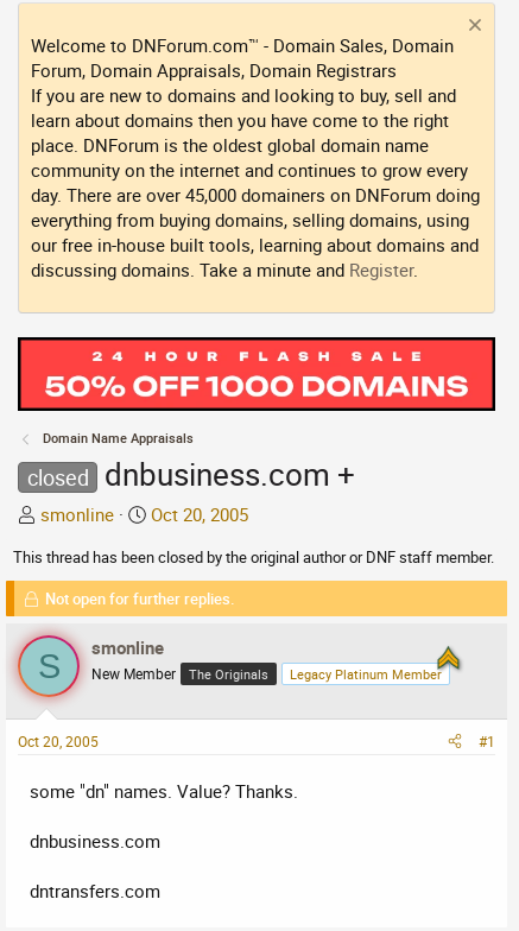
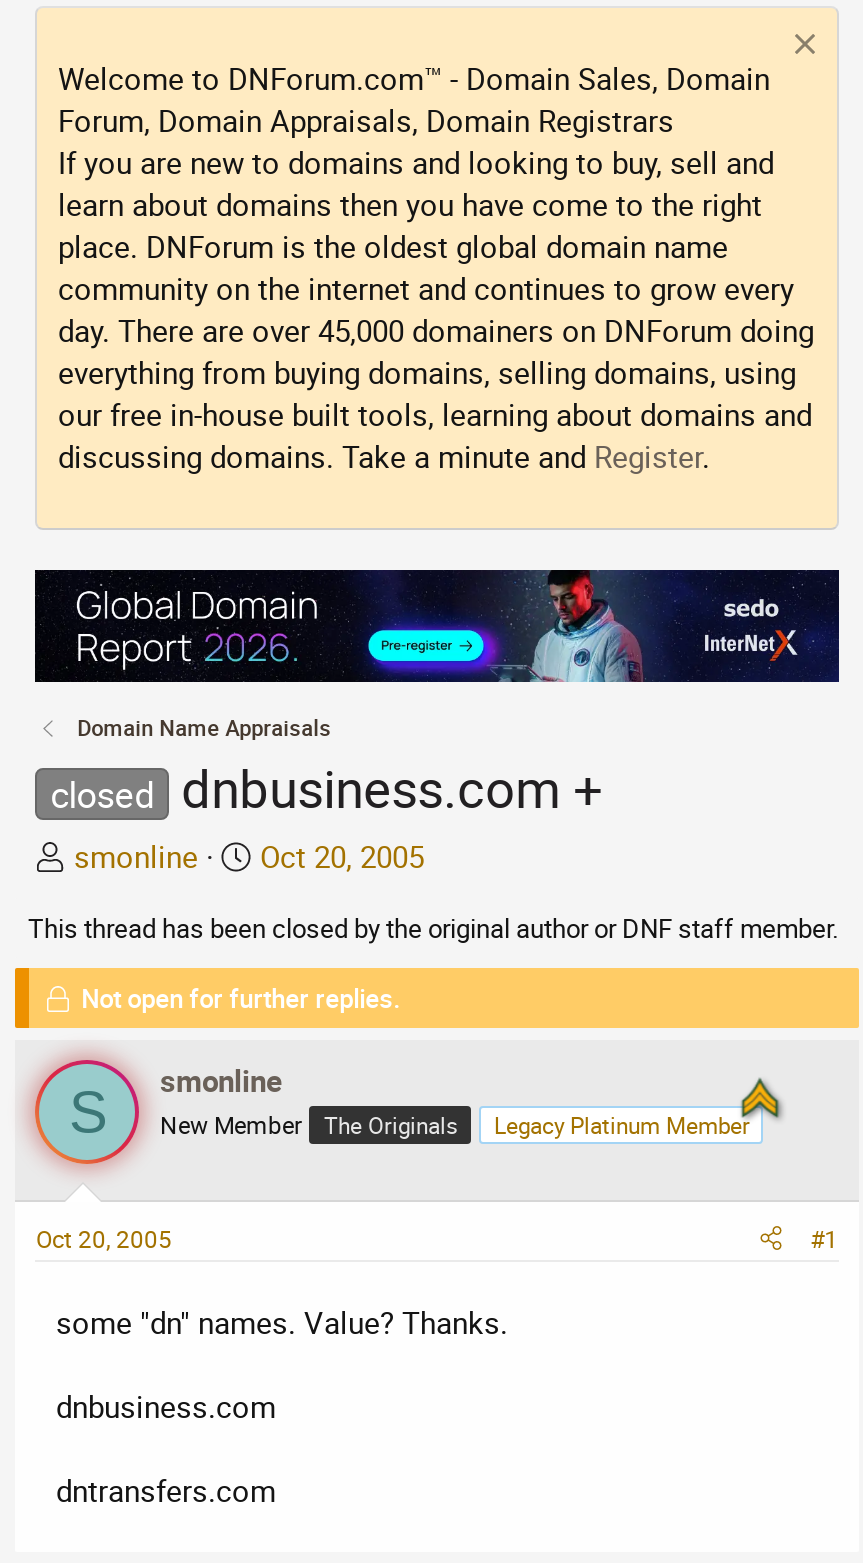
[19,336,495,412] [image] -> [37,568,839,684] [image]

